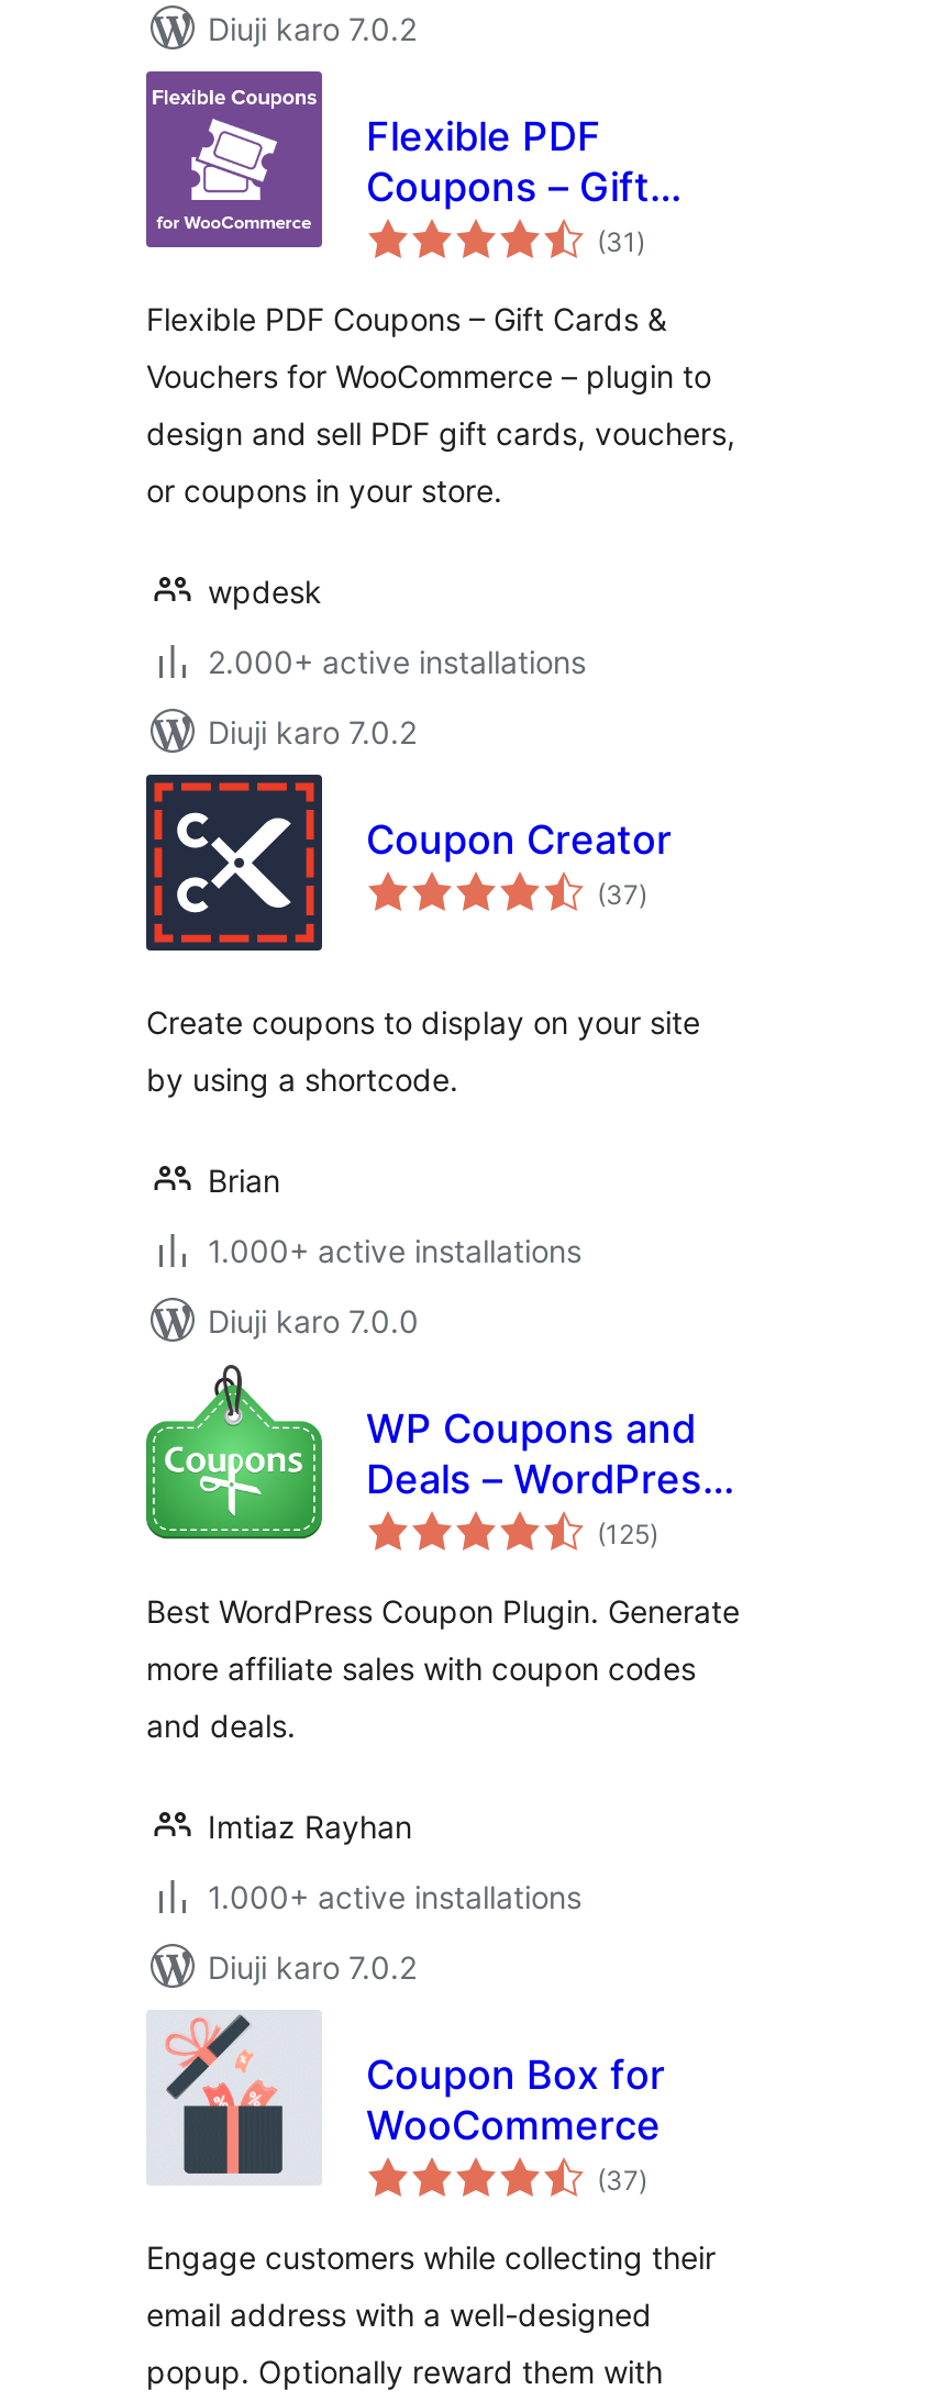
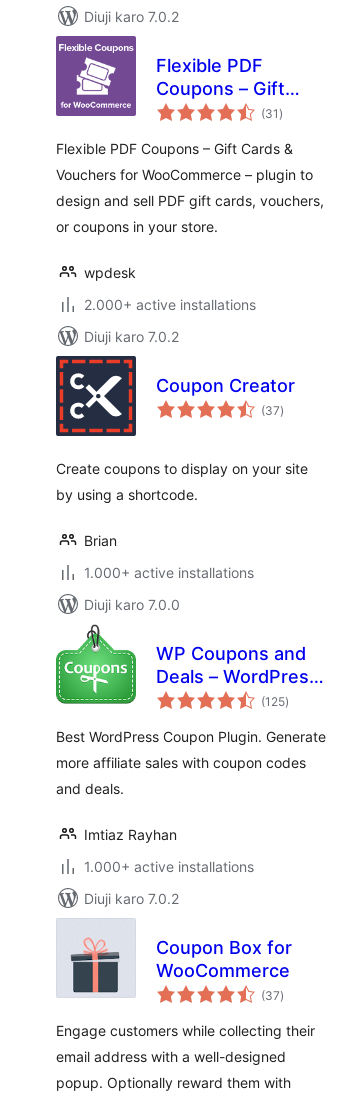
[164,2014,285,2109] [image] -> [65,921,120,963] [image]

